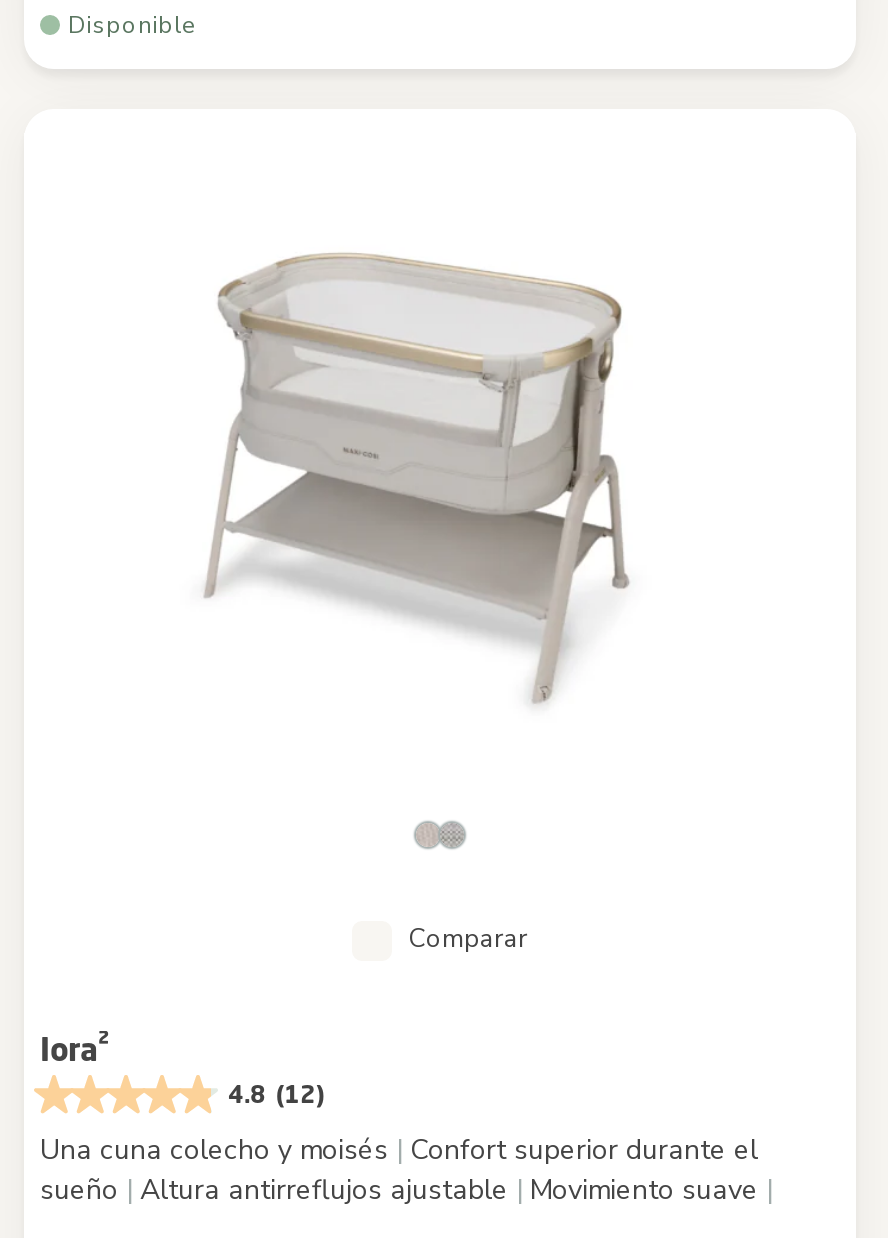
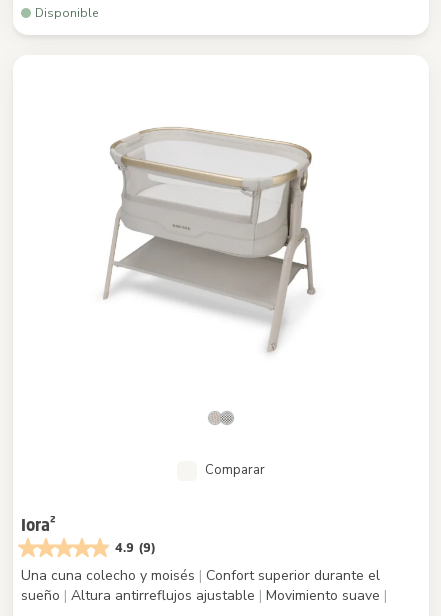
[228,1079,324,1109] 4.8 (12) -> [115,540,155,555] 4.9 (9)

